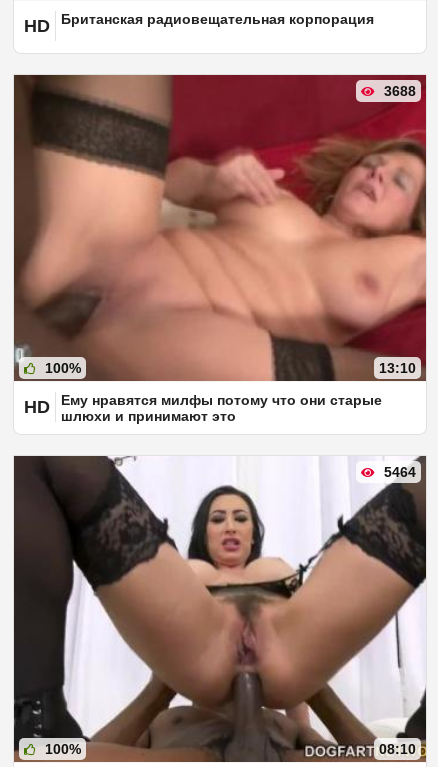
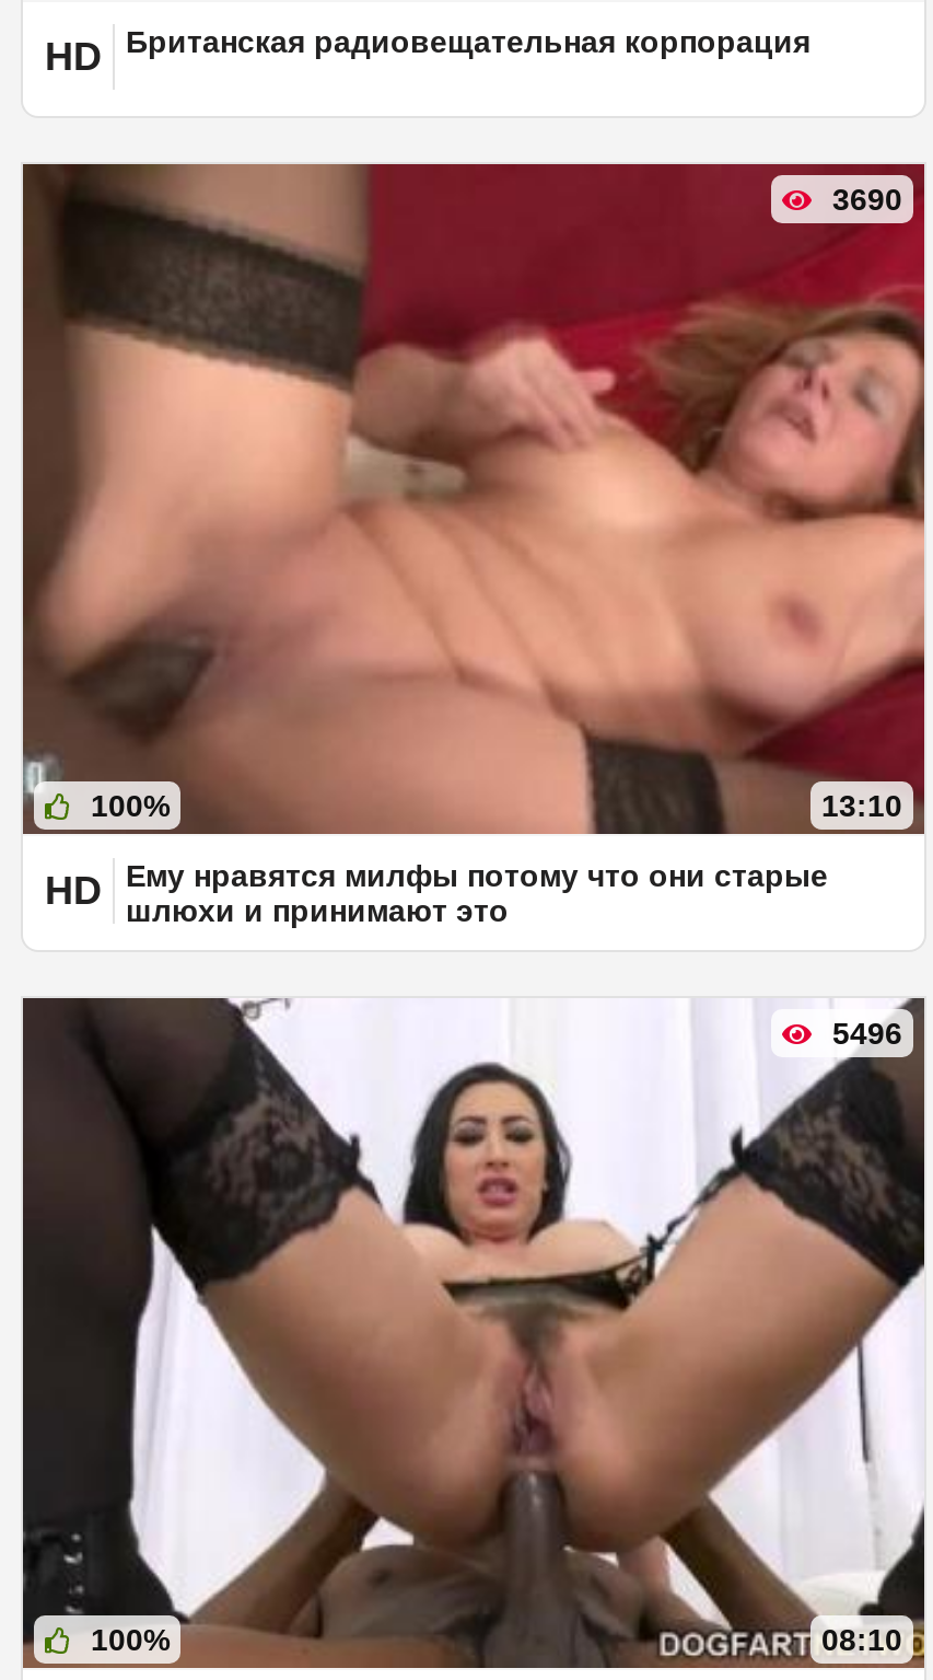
[380,83,416,99] 3688 -> [824,181,902,216] 3690
[380,464,416,480] 5464 -> [824,1015,902,1050] 5496

